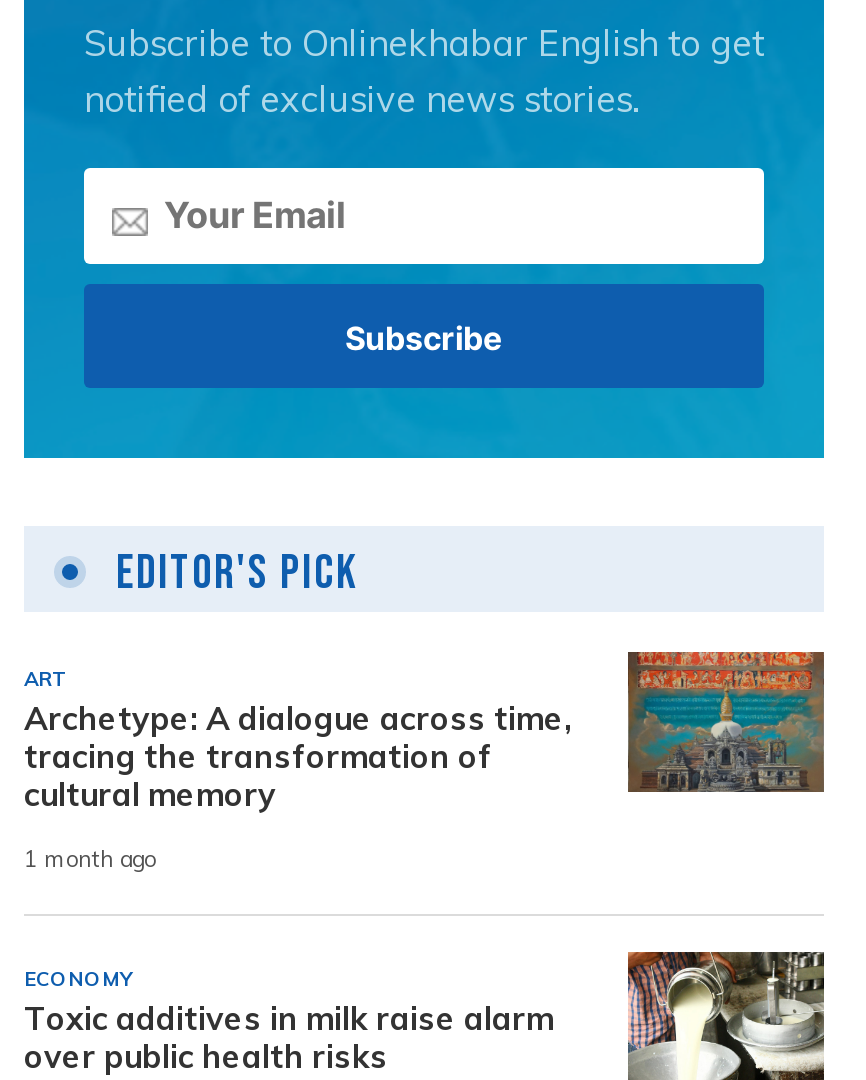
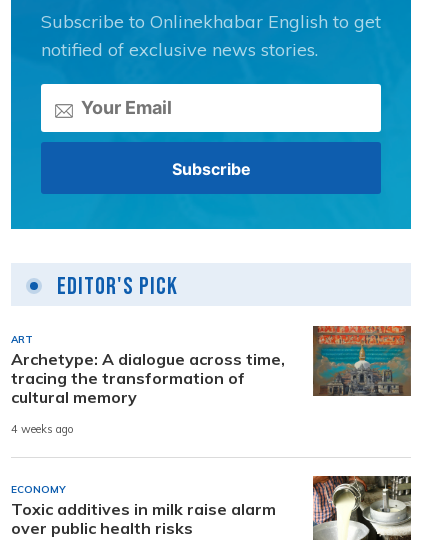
[24,844,156,872] 1 month ago -> [11,422,74,436] 4 weeks ago

